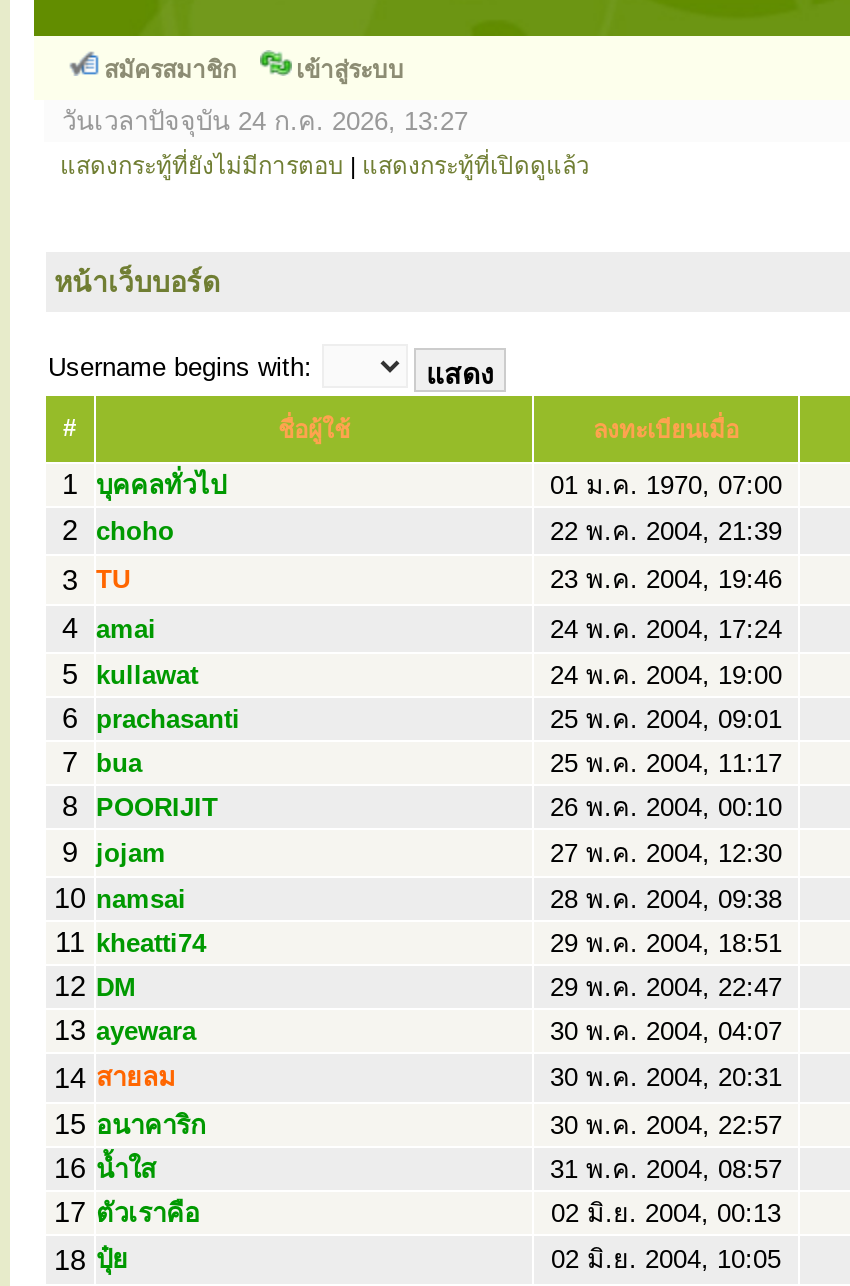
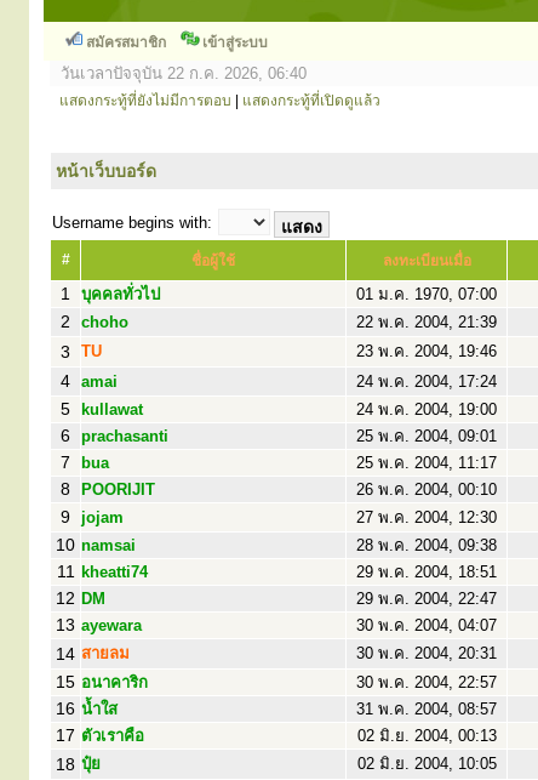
[62,106,484,136] วันเวลาปัจจุบัน 24 ก.ค. 2026, 13:27 -> [61,64,316,82] วันเวลาปัจจุบัน 22 ก.ค. 2026, 06:40

